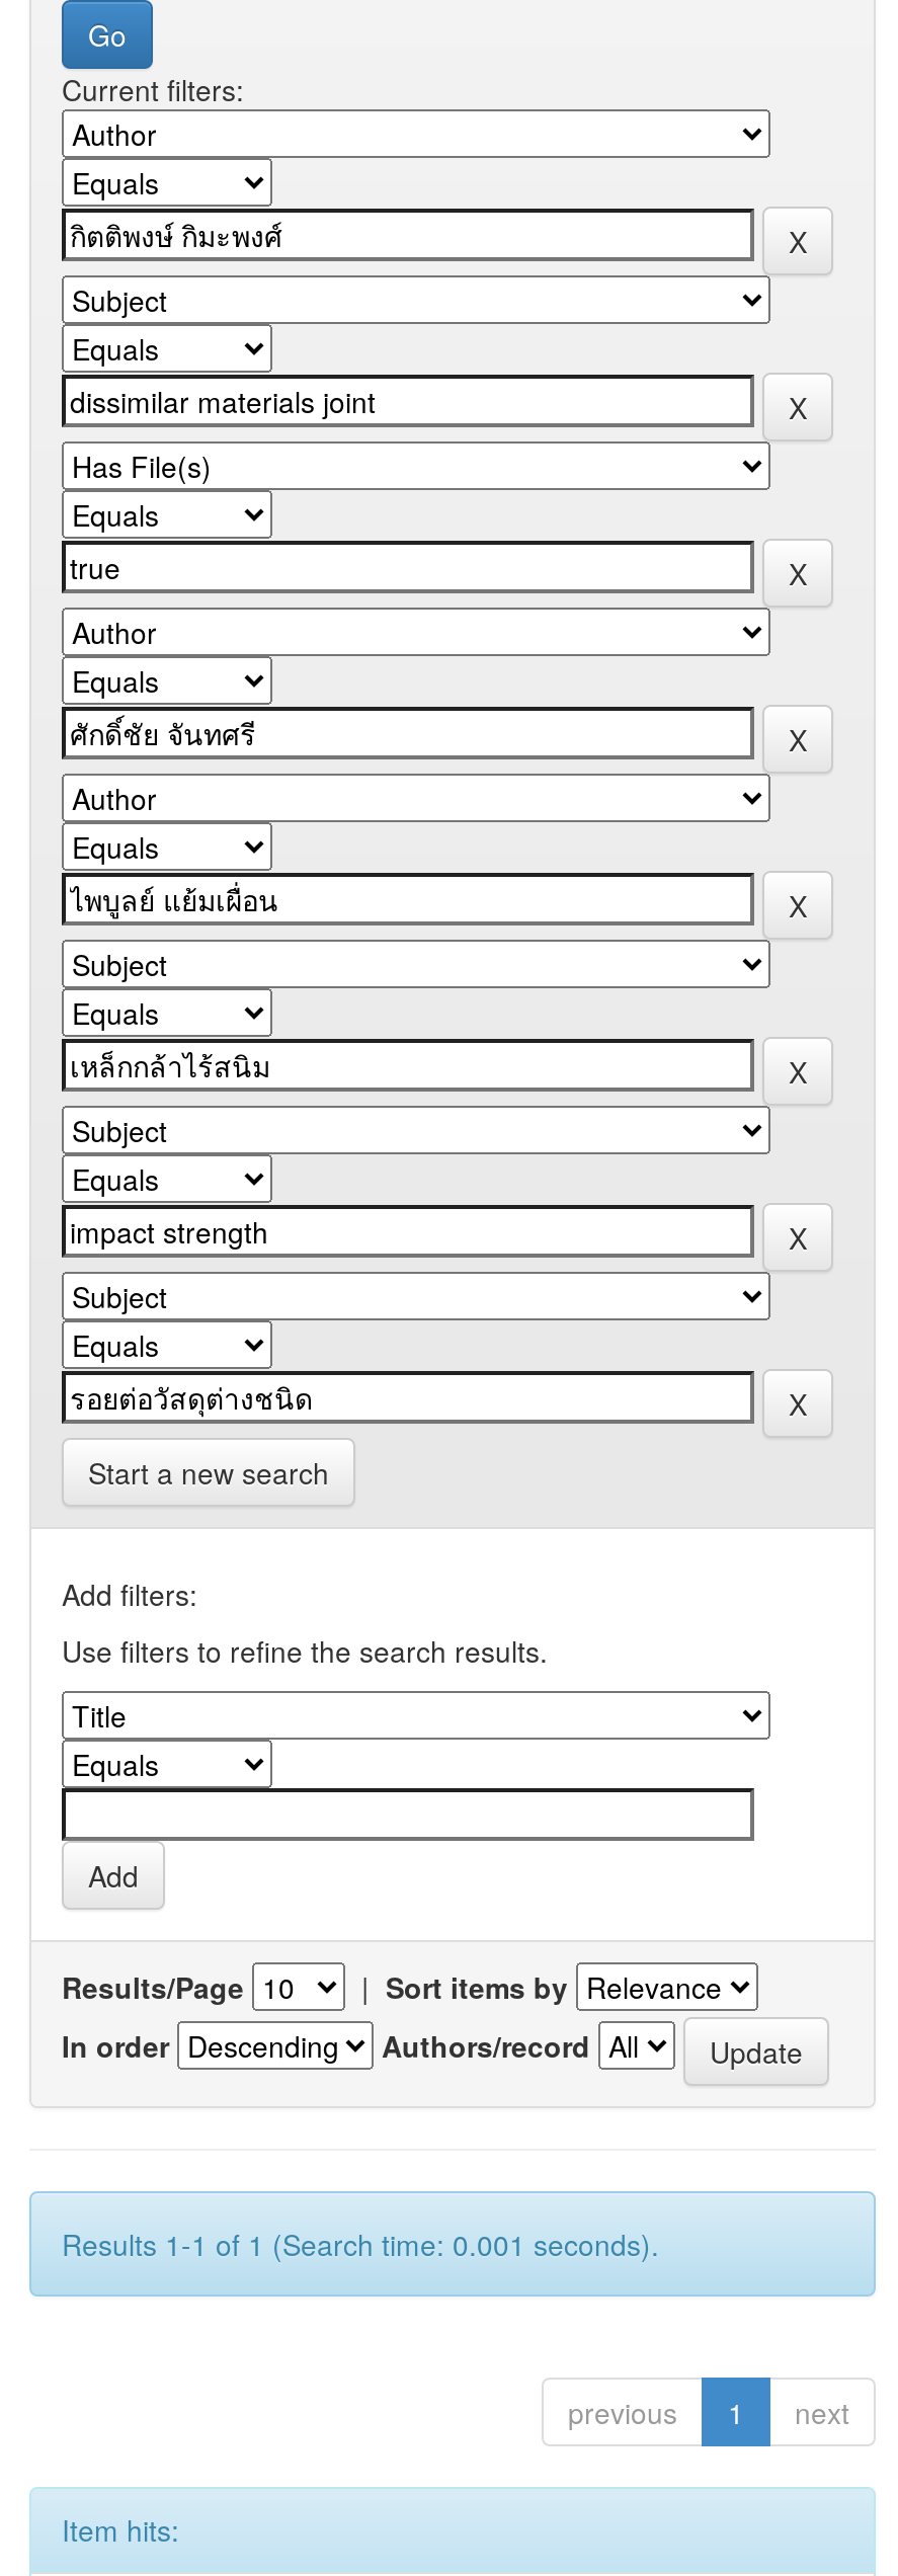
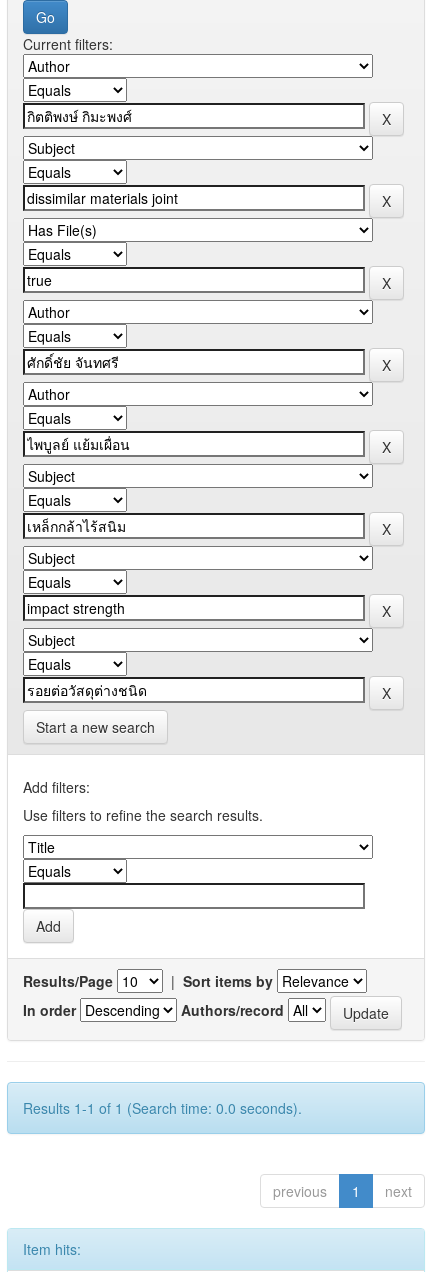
[62,2223,659,2264] Results 1-1 of 1 (Search time: 0.001 seconds). -> [23,1098,302,1118] Results 1-1 of 1 (Search time: 0.0 seconds).

